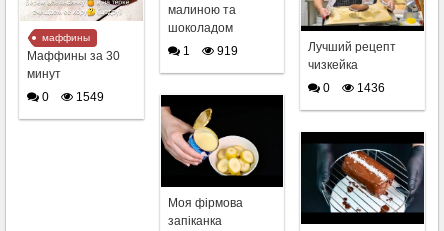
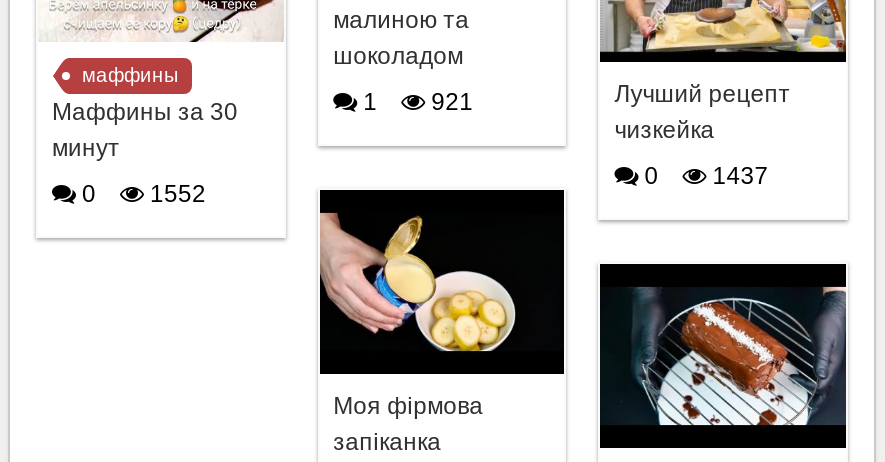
[183,44,238,58] 1 919 -> [363,88,473,116] 1 921
[323,81,385,95] 0 1436 -> [645,162,769,190] 0 1437
[42,89,104,103] 0 1549 -> [82,179,206,207] 0 1552

